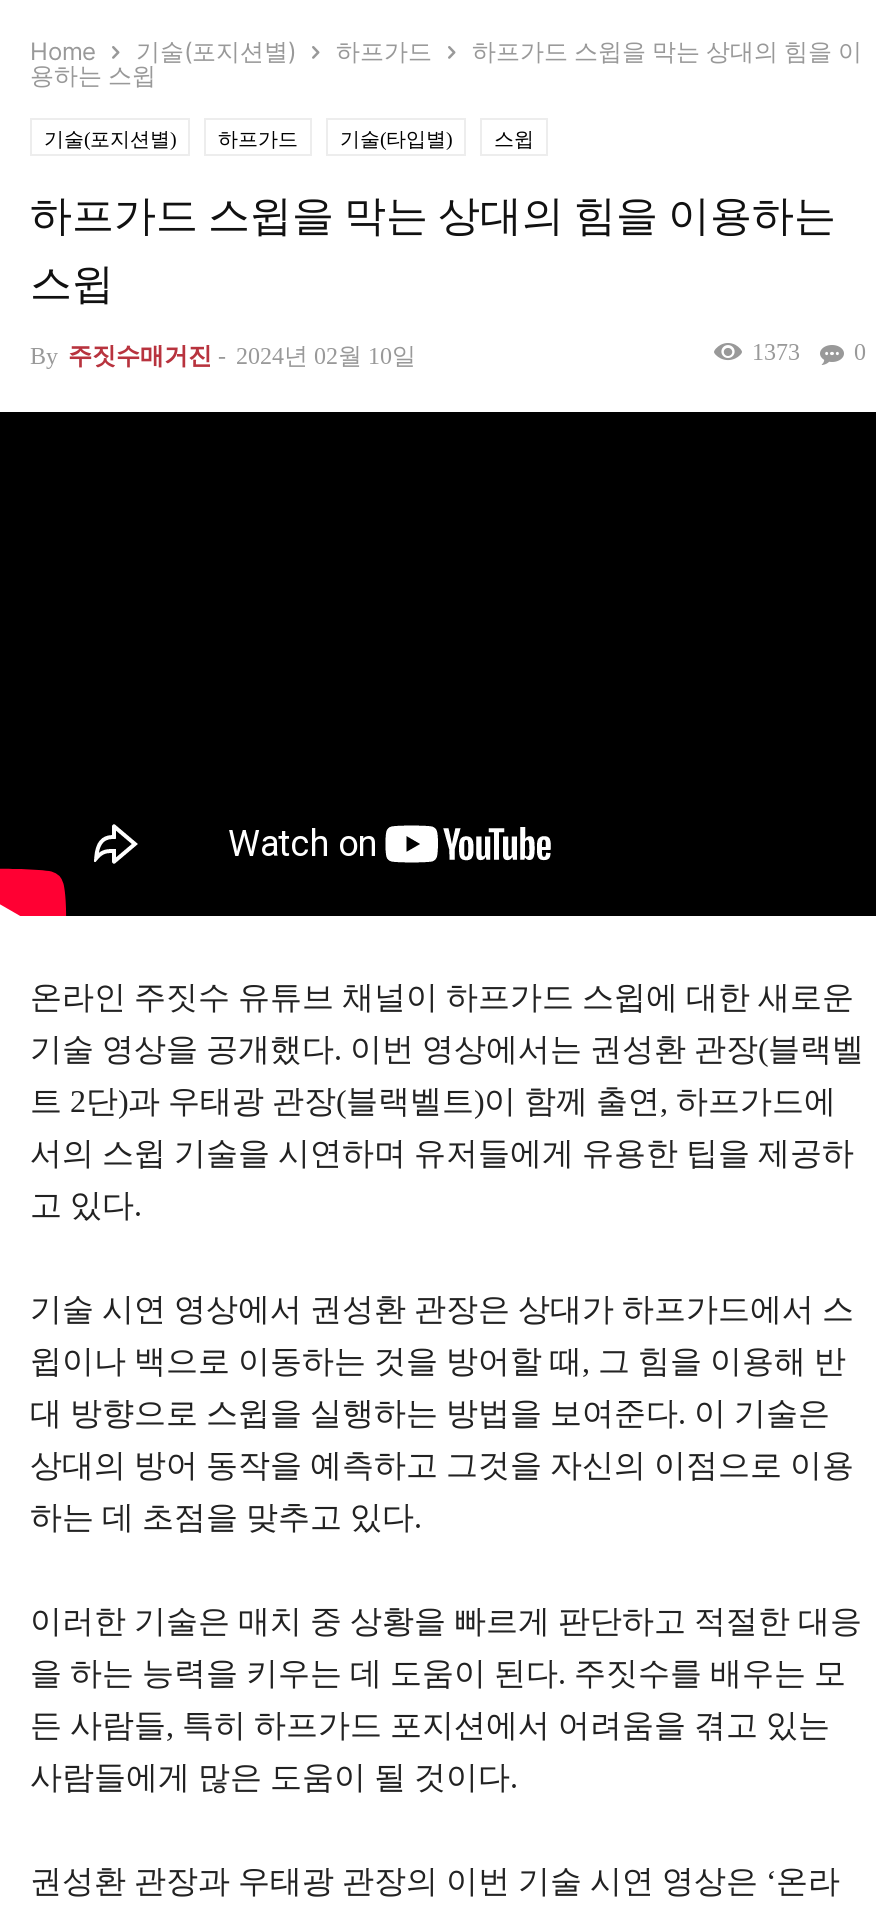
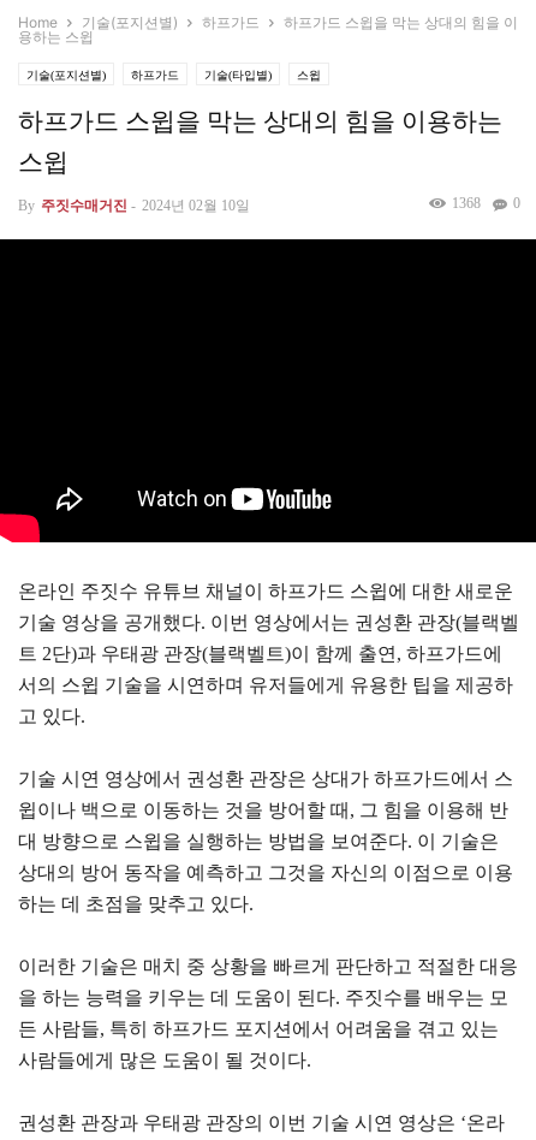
[752,338,866,366] 1373 0 -> [452,195,520,212] 1368 0

